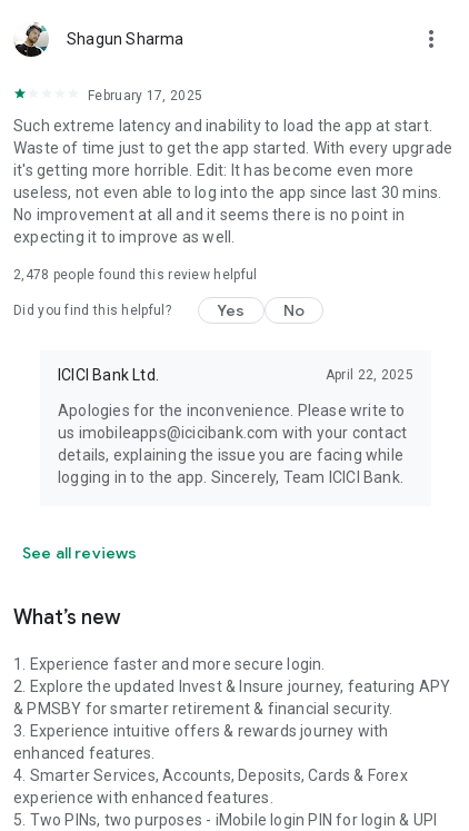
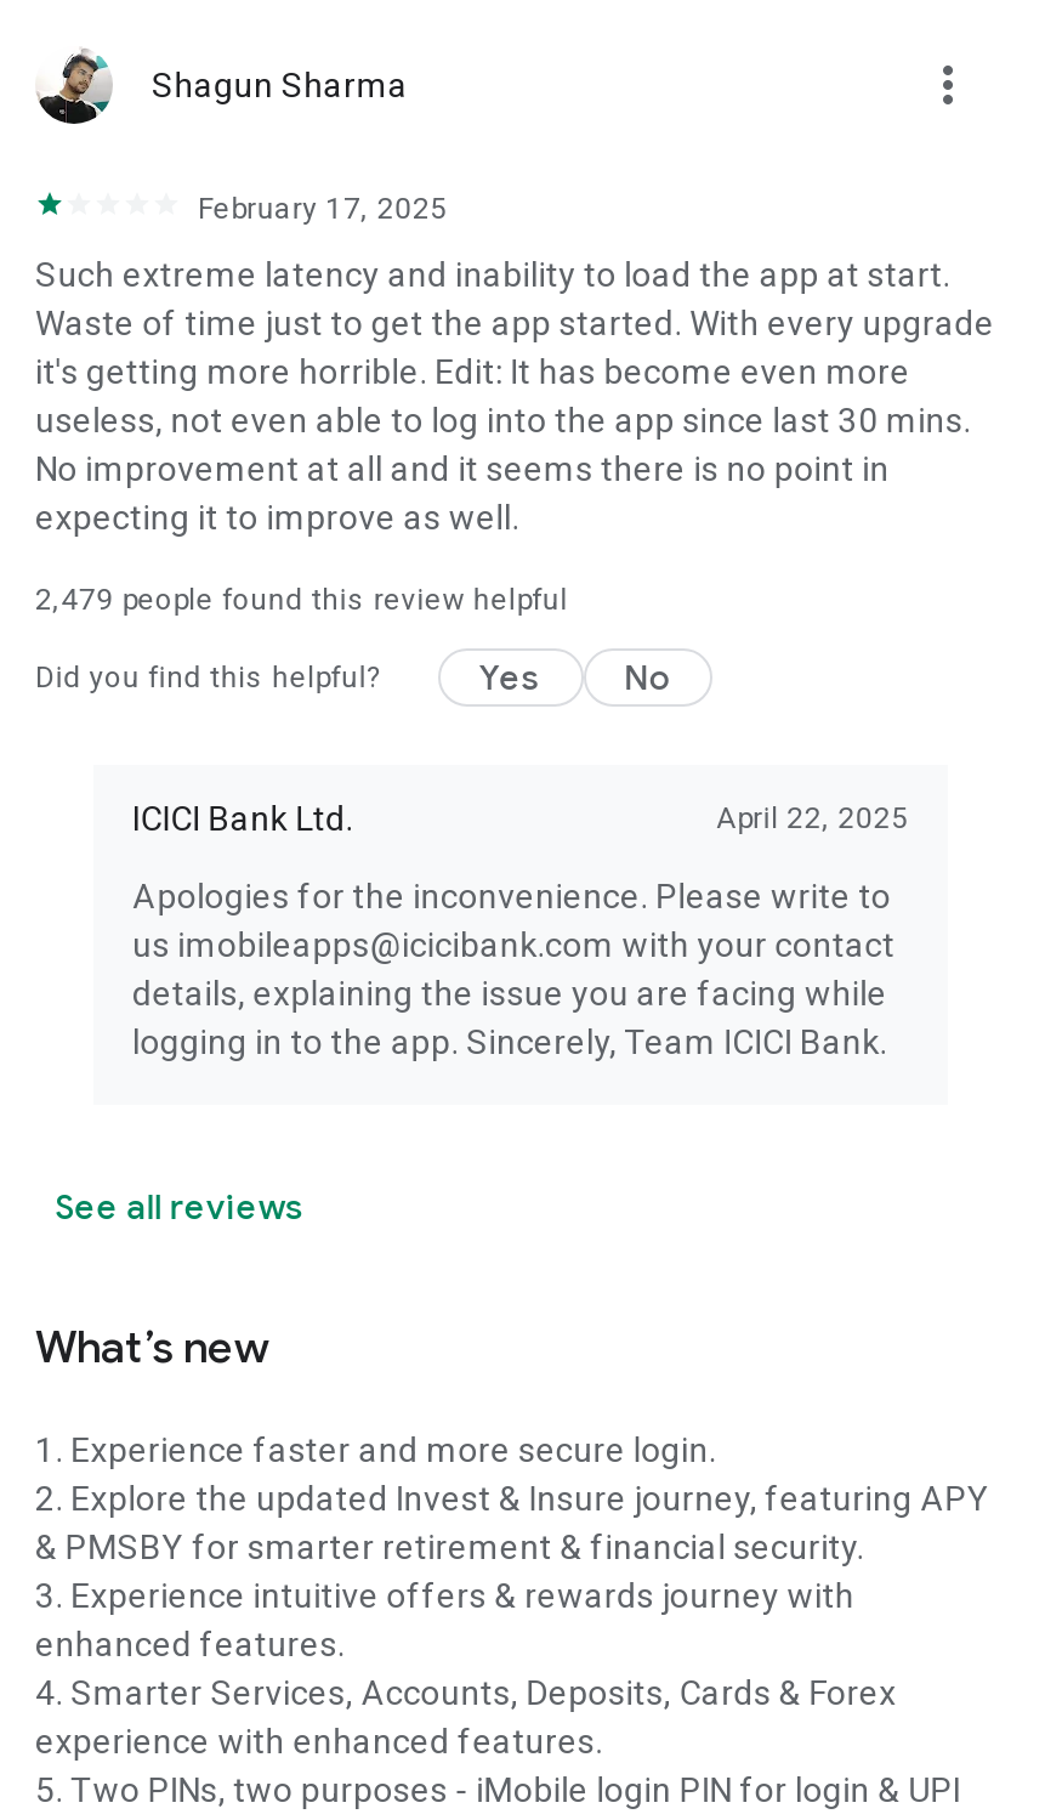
[13,267,257,283] 2,478 people found this review helpful -> [35,583,568,617] 2,479 people found this review helpful

